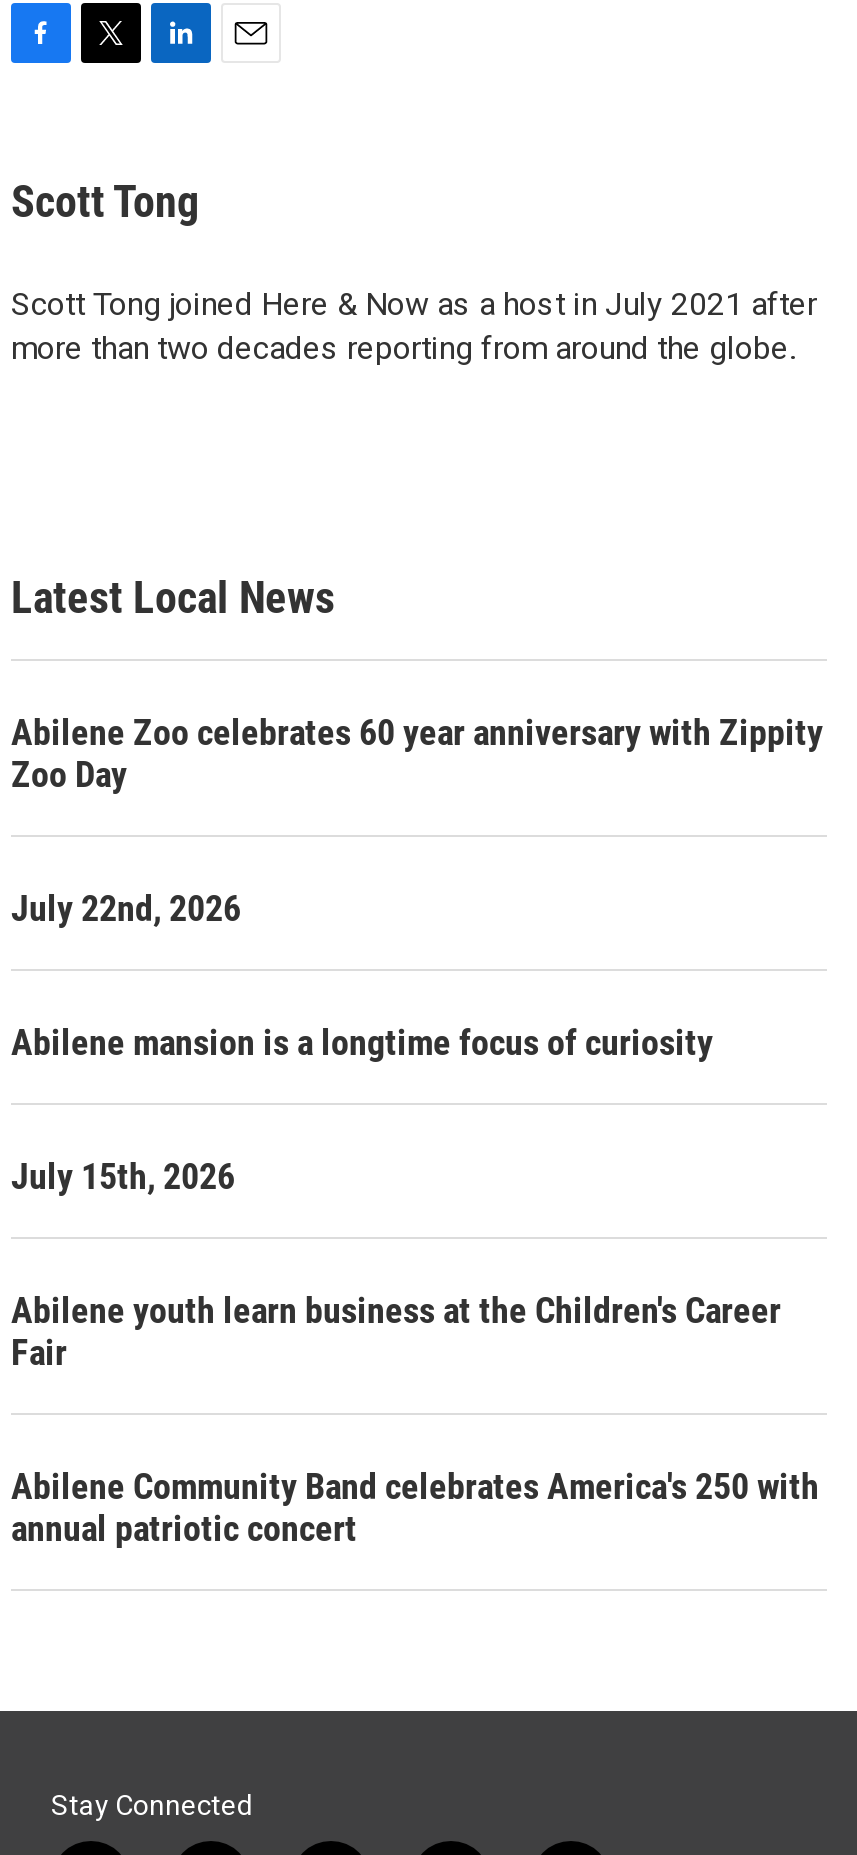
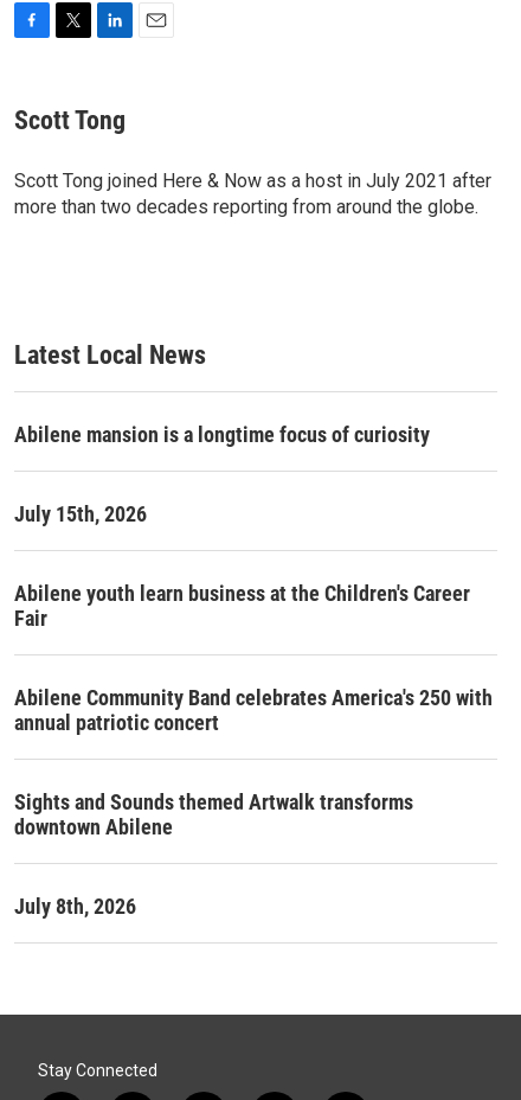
[11,711,823,929] Abilene Zoo celebrates 60 year anniversary with Zippity | Zoo Day | July 22nd, 2026 -> none
moved [11,1021,819,1549] -> [14,422,493,735]: Abilene mansion is a longtime focus of curiosity | July 15th, 2026 | Abilene youth learn business at the Children's Career | Fair | Abilene Community Band celebrates America's 250 with | annual patriotic concert
none -> [14,789,413,919] Sights and Sounds themed Artwalk transforms | downtown Abilene | July 8th, 2026

